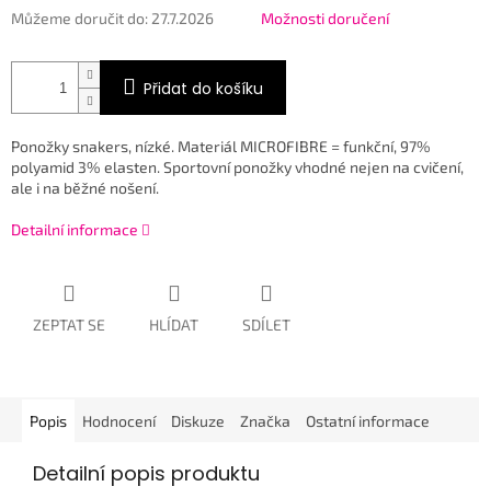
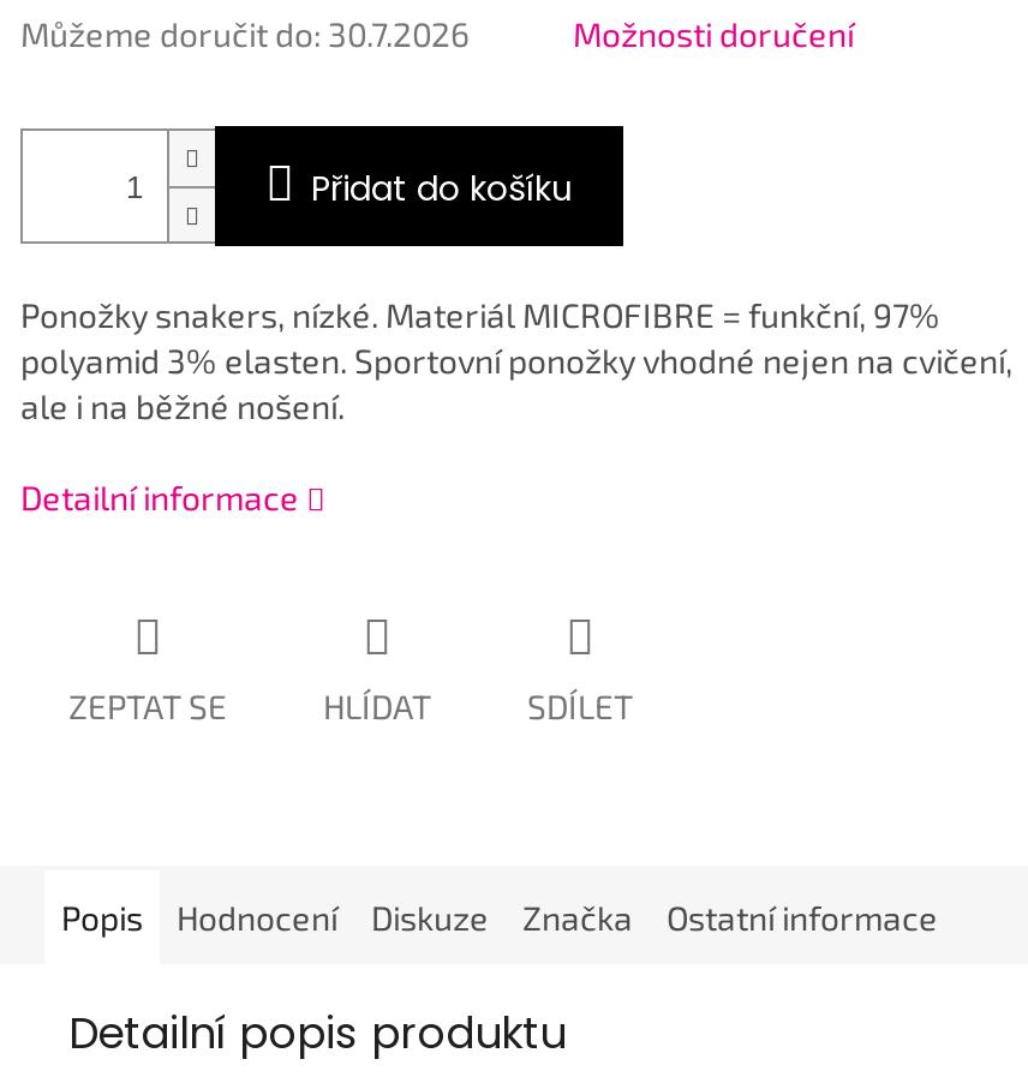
[11,9,214,28] Můžeme doručit do: 27.7.2026 -> [20,14,470,55] Můžeme doručit do: 30.7.2026

